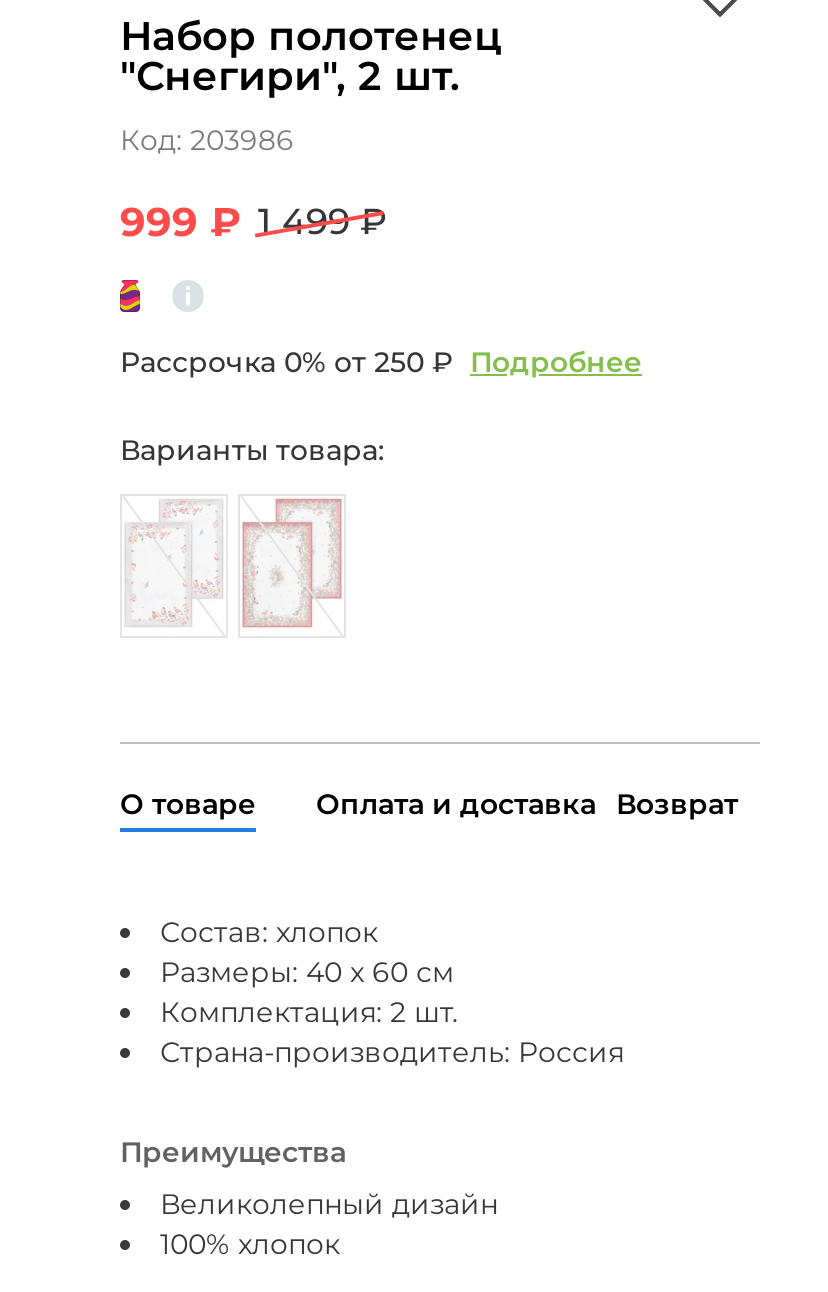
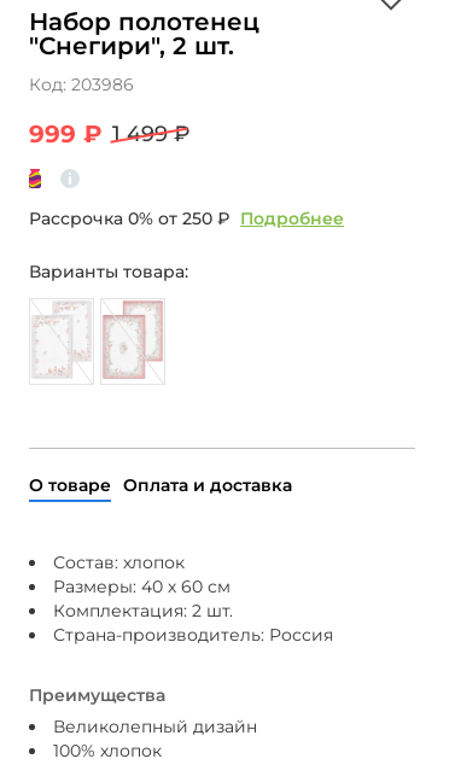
[120,785,738,821] О товаре | Оплата и доставка Возврат -> [29,474,292,496] О товаре Оплата и доставка

